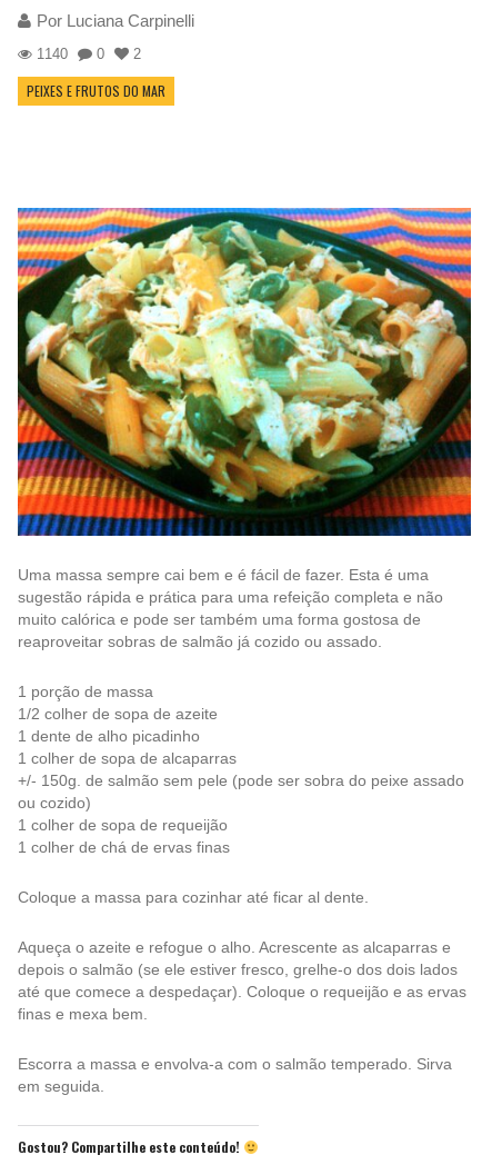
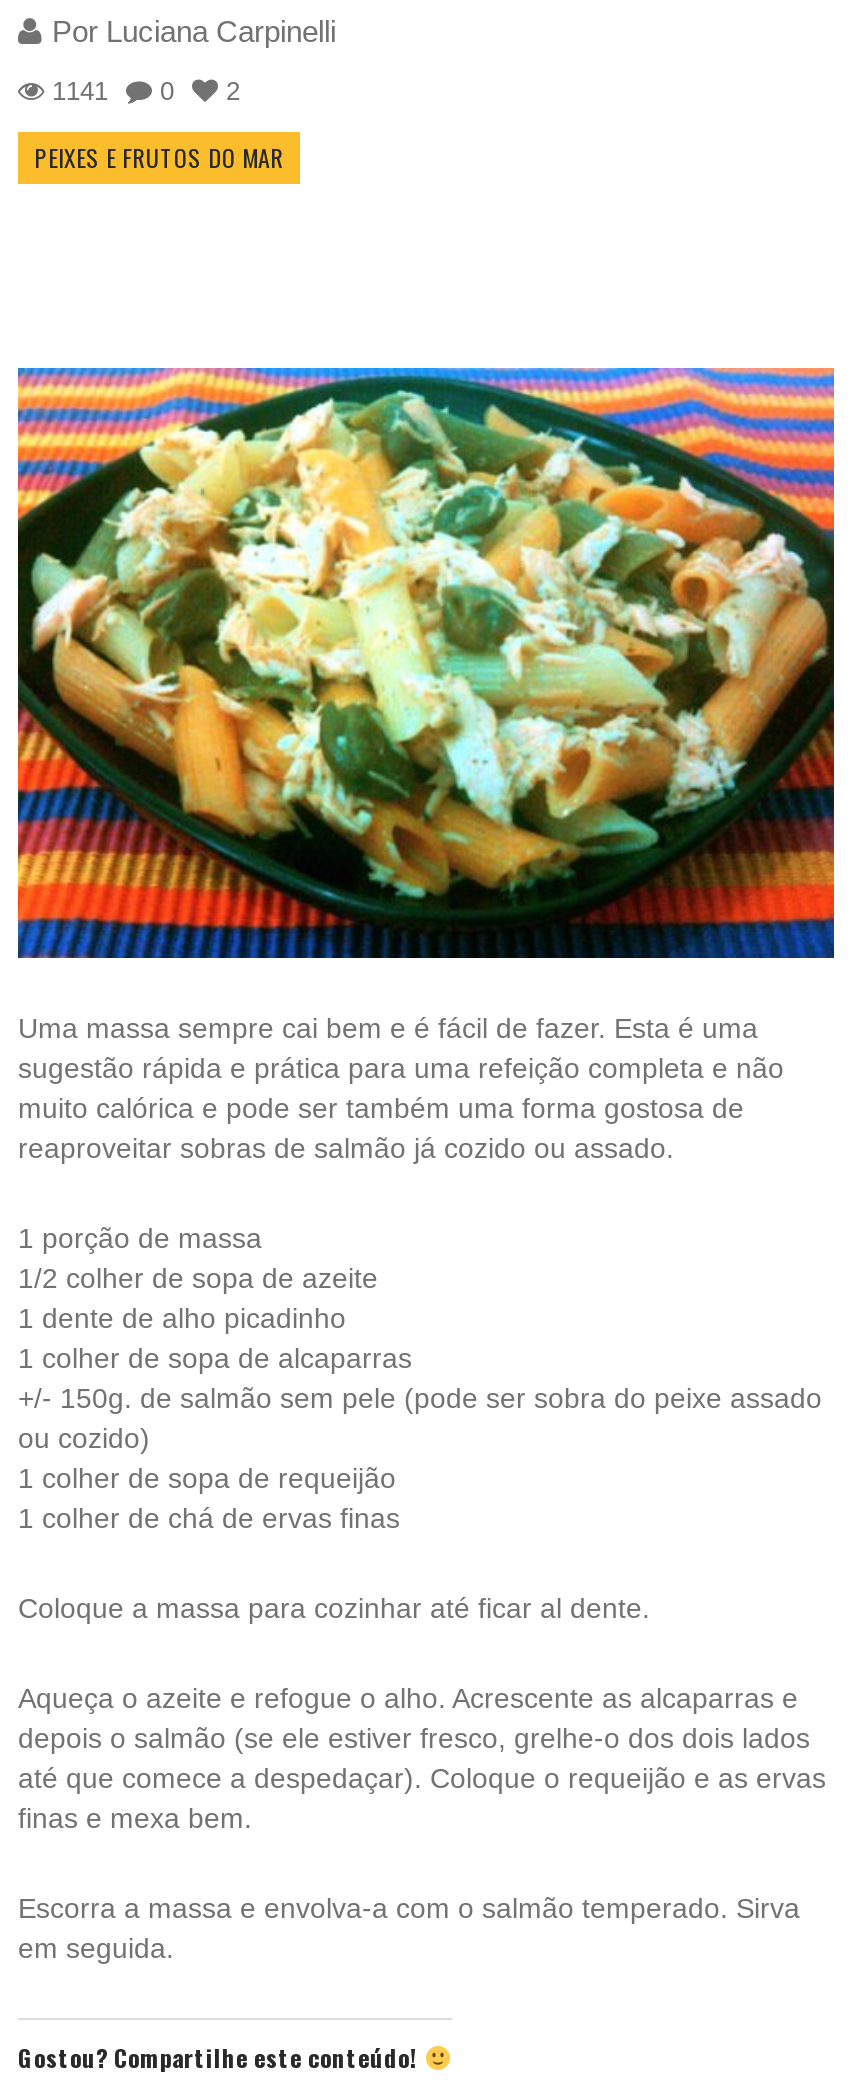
[32,46,141,62] 1140 0 2 -> [44,76,240,106] 1141 0 2

